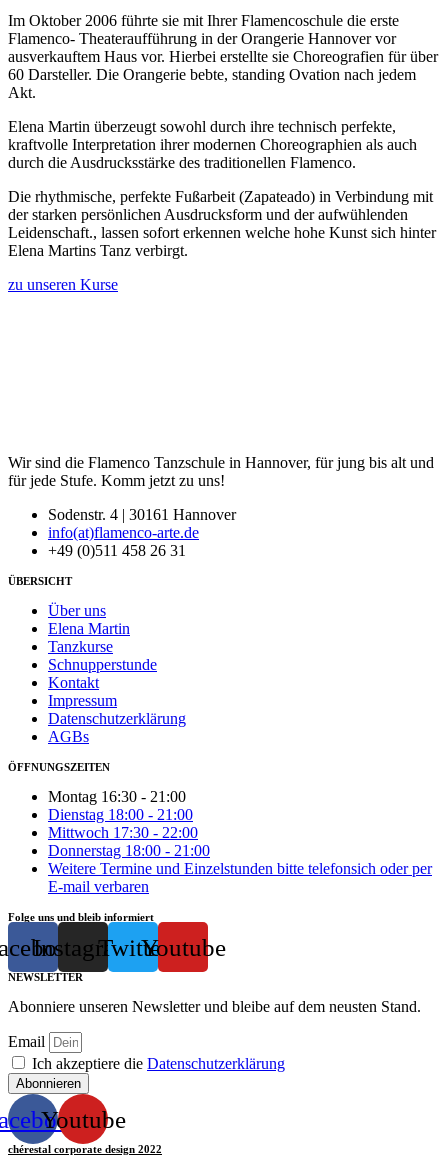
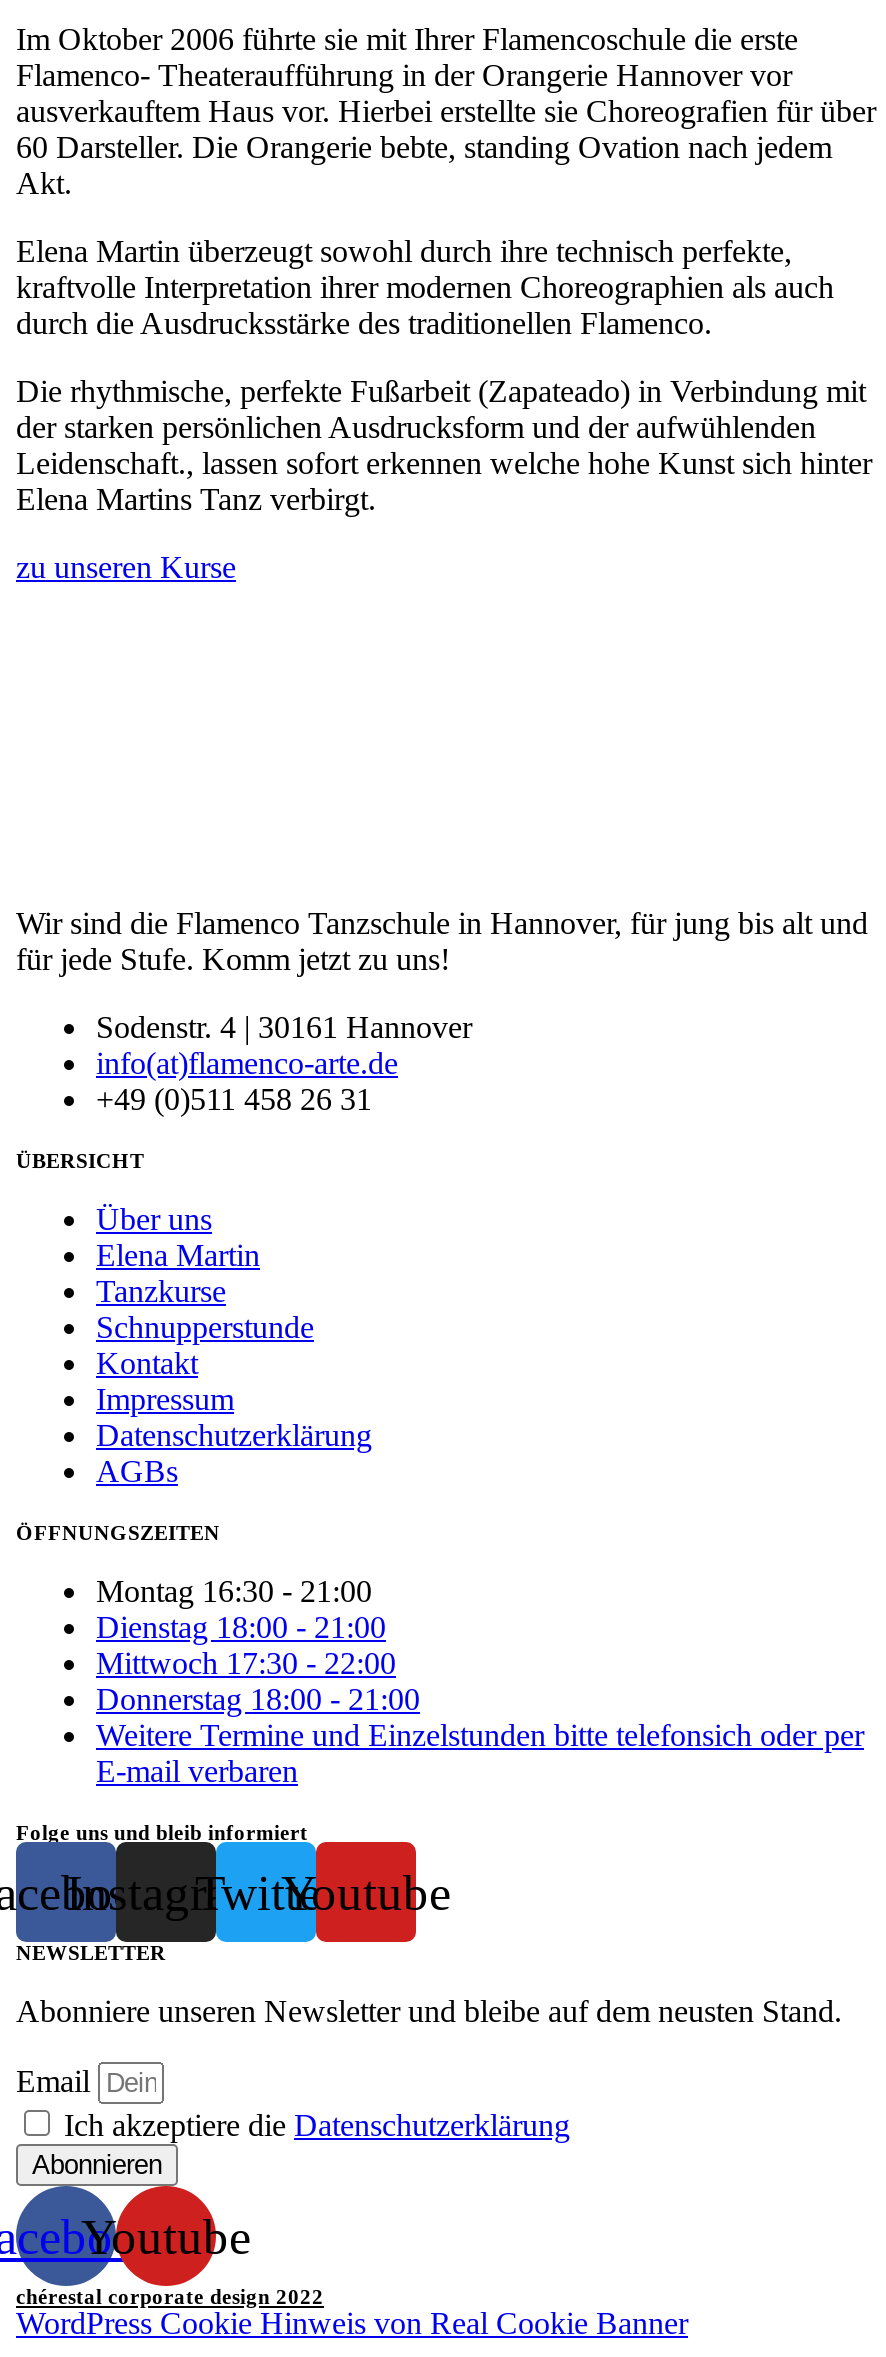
none -> [16,2306,688,2340] WordPress Cookie Hinweis von Real Cookie Banner

